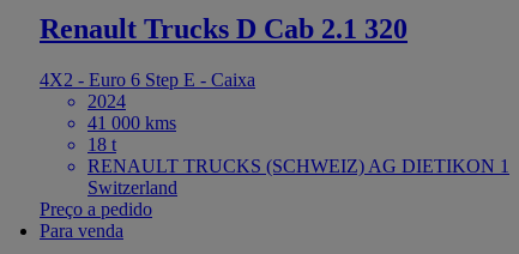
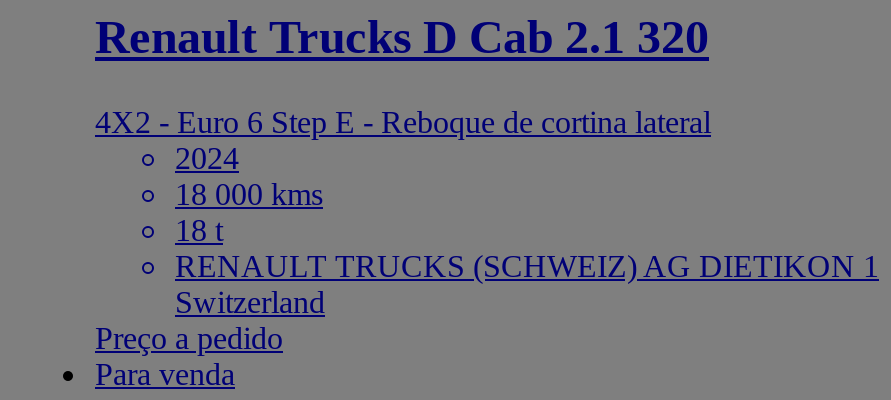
[40,69,255,89] 4X2 - Euro 6 Step E - Caixa -> [95,105,711,139] 4X2 - Euro 6 Step E - Reboque de cortina lateral
[87,112,176,133] 41 000 kms -> [175,177,323,211] 18 000 kms

